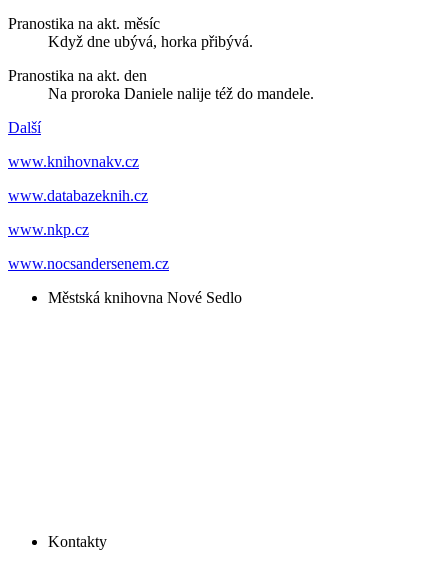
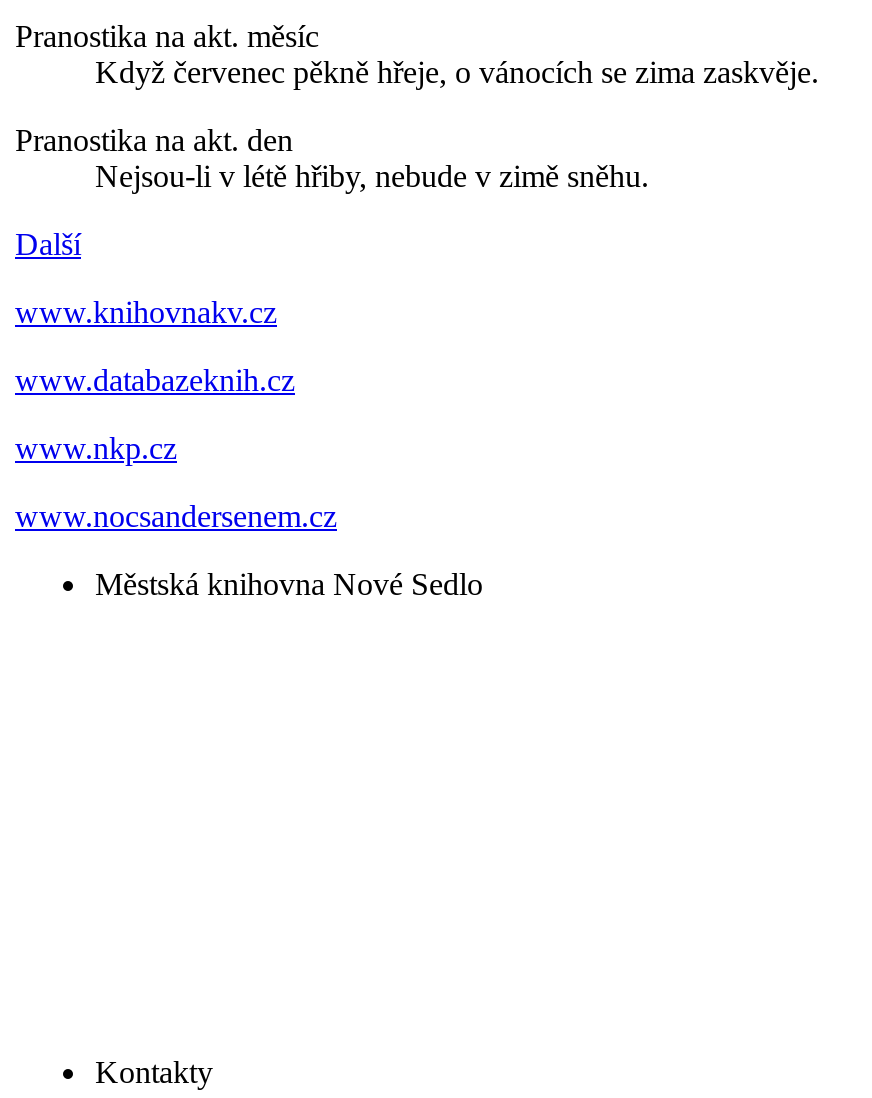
[48,33,253,50] Když dne ubývá, horka přibývá. -> [95,55,819,89] Když červenec pěkně hřeje, o vánocích se zima zaskvěje.
[48,85,314,102] Na proroka Daniele nalije též do mandele. -> [95,159,649,193] Nejsou-li v létě hřiby, nebude v zimě sněhu.

